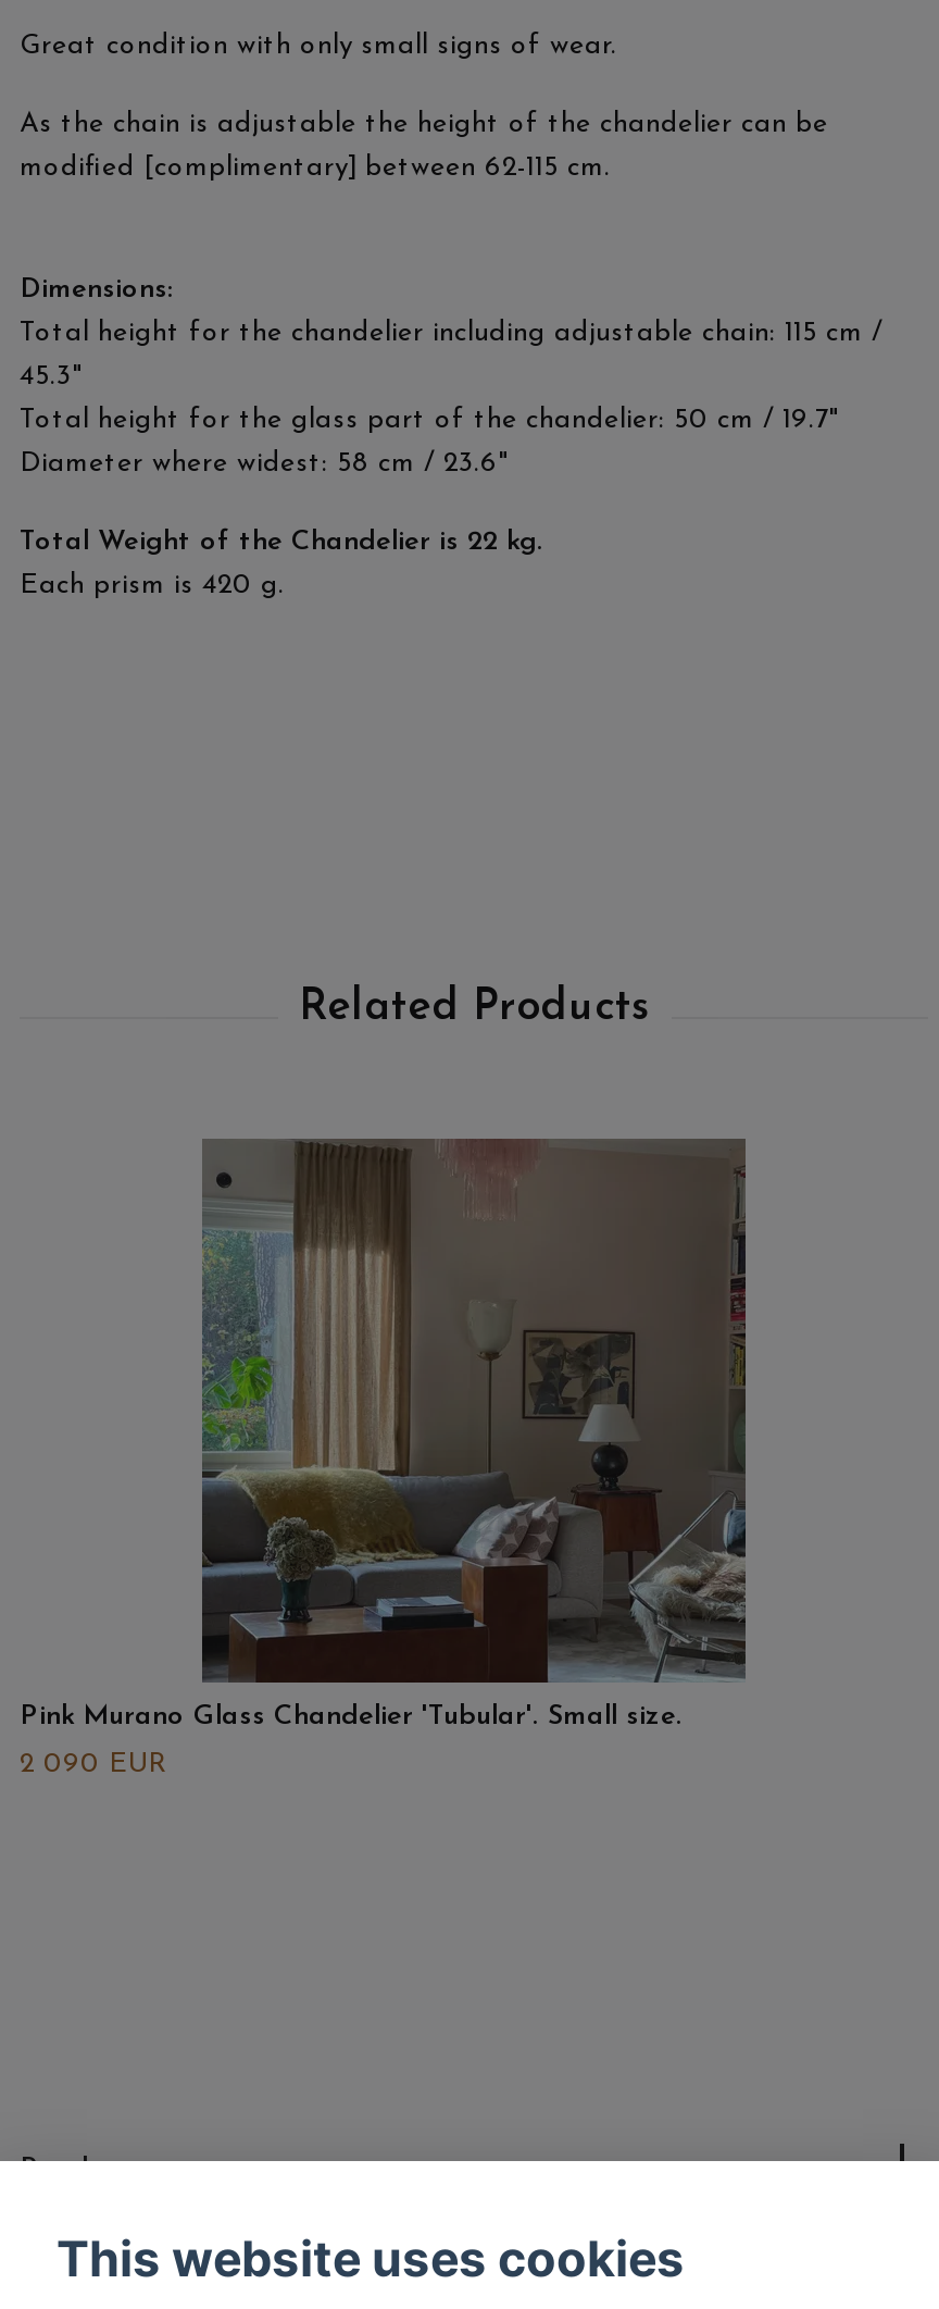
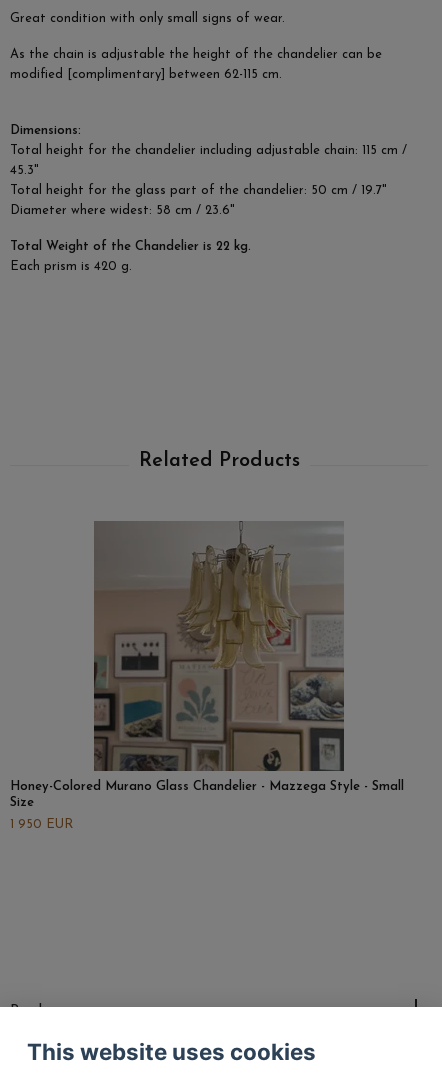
[20,1139,746,1731] [image] | Pink Murano Glass Chandelier 'Tubular'. Small size. -> [10,523,404,809] [image] | Honey-Colored Murano Glass Chandelier - Mazzega Style - Small | Size
[20,1750,167,1779] 2 090 EUR -> [10,818,73,831] 1 950 EUR

